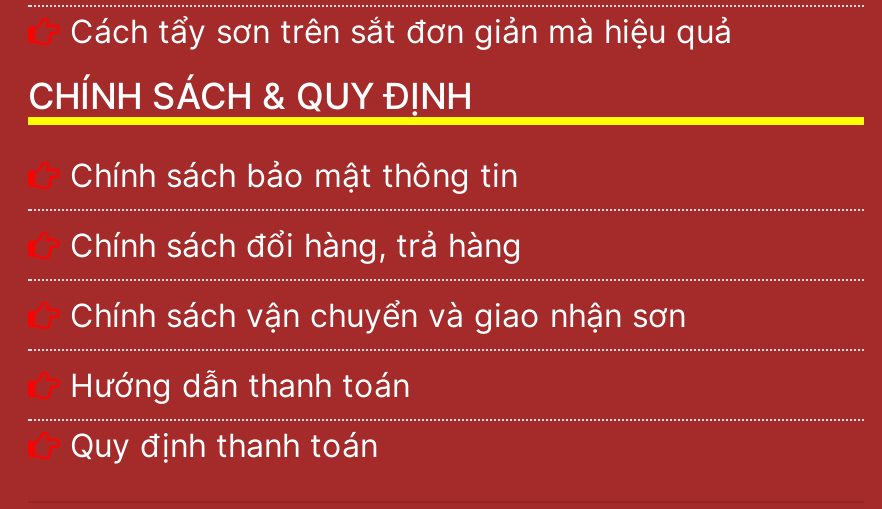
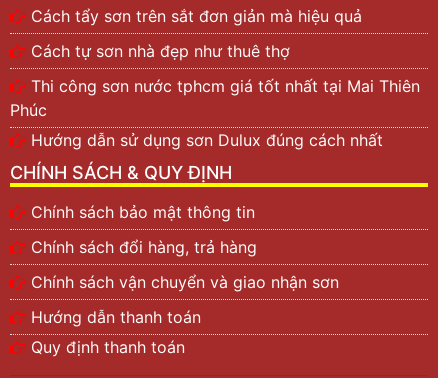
none -> [10,41,420,150] Cách tự sơn nhà đẹp như thuê thợ | Thi công sơn nước tphcm giá tốt nhất tại Mai Thiên | Phúc | Hướng dẫn sử dụng sơn Dulux đúng cách nhất

